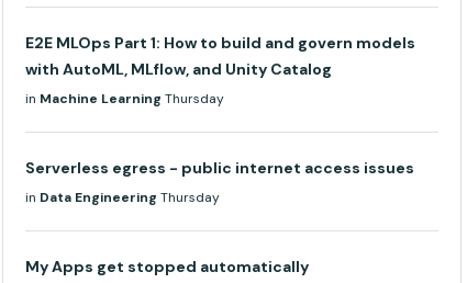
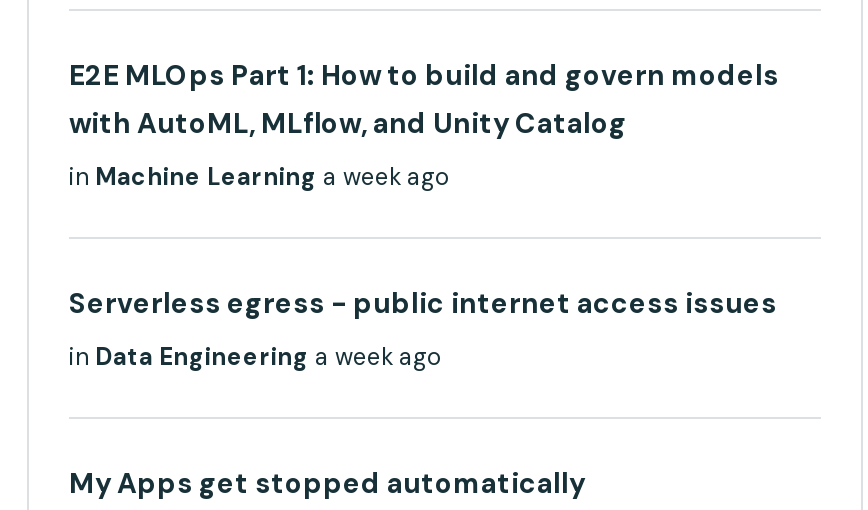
[25,89,224,107] in Machine Learning Thursday -> [69,160,449,192] in Machine Learning a week ago
[25,188,220,206] in Data Engineering Thursday -> [69,340,441,372] in Data Engineering a week ago

